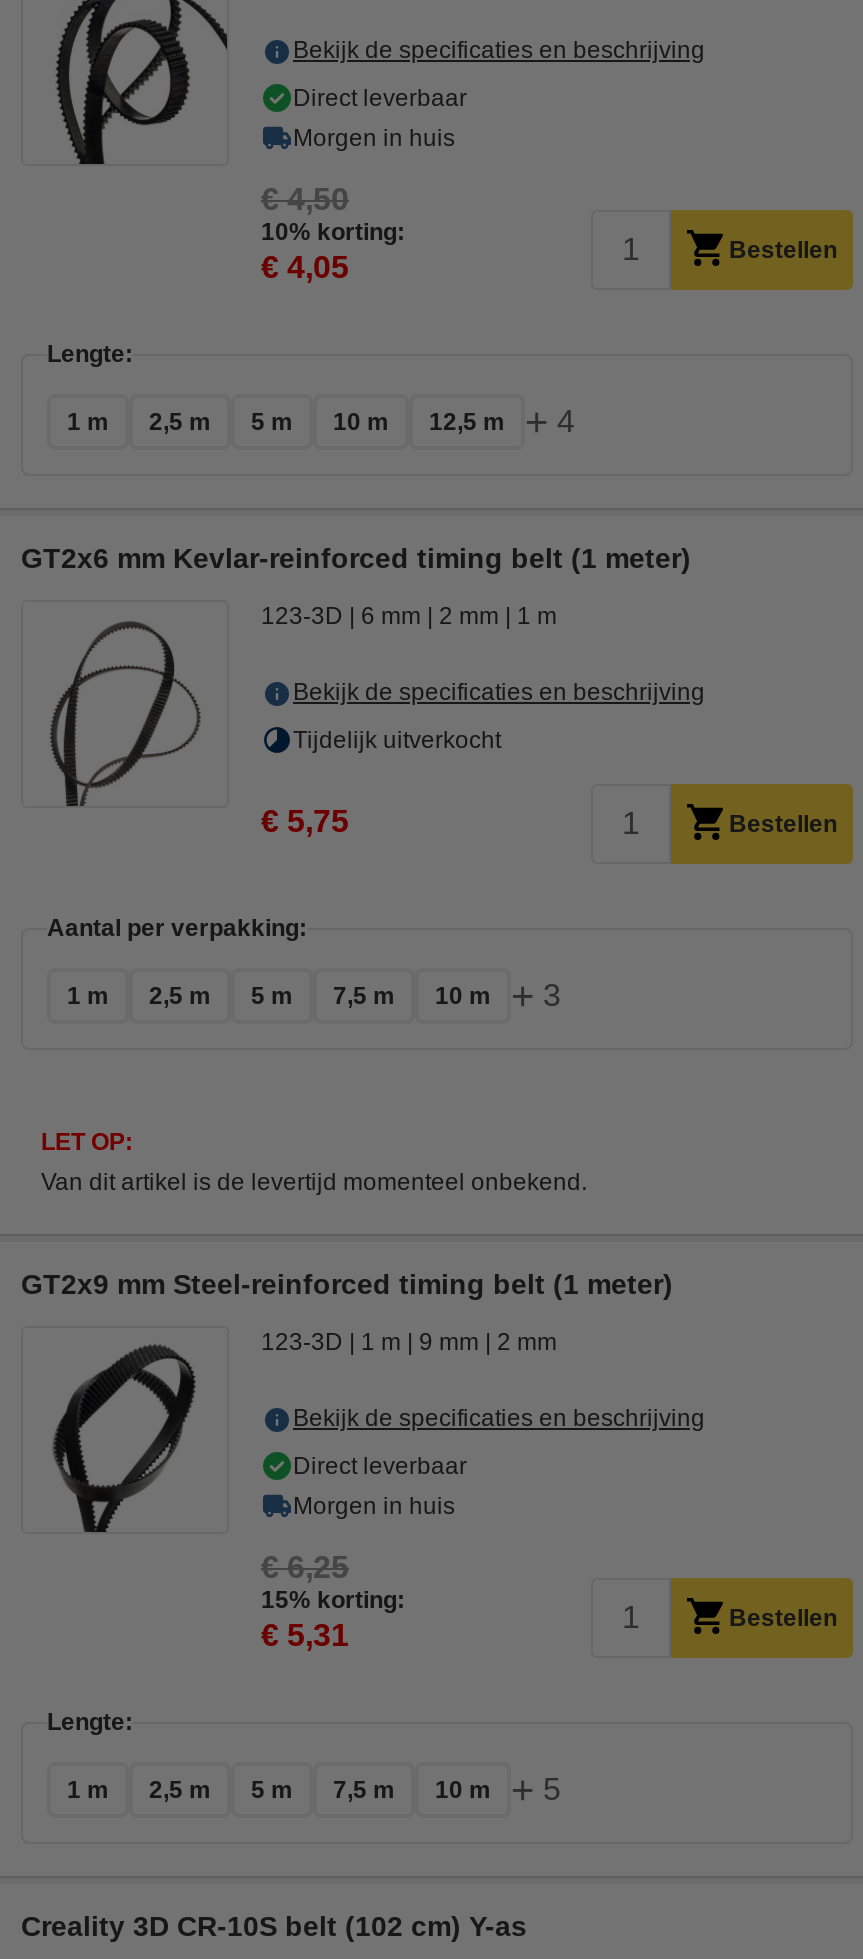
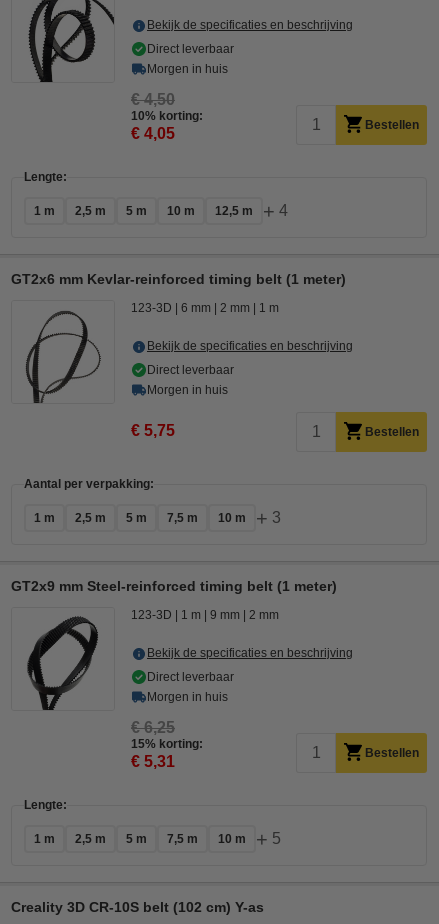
[293,726,501,754] Tijdelijk uitverkocht -> [147,363,234,397] Direct leverbaar | Morgen in huis
moved [47,804,837,1018] -> [24,422,419,529]: € 5,75 | Bestellen | Aantal per verpakking: | ... | 10 m | + 3
[41,1128,587,1196] LET OP: | Van dit artikel is de levertijd momenteel onbekend. -> none

